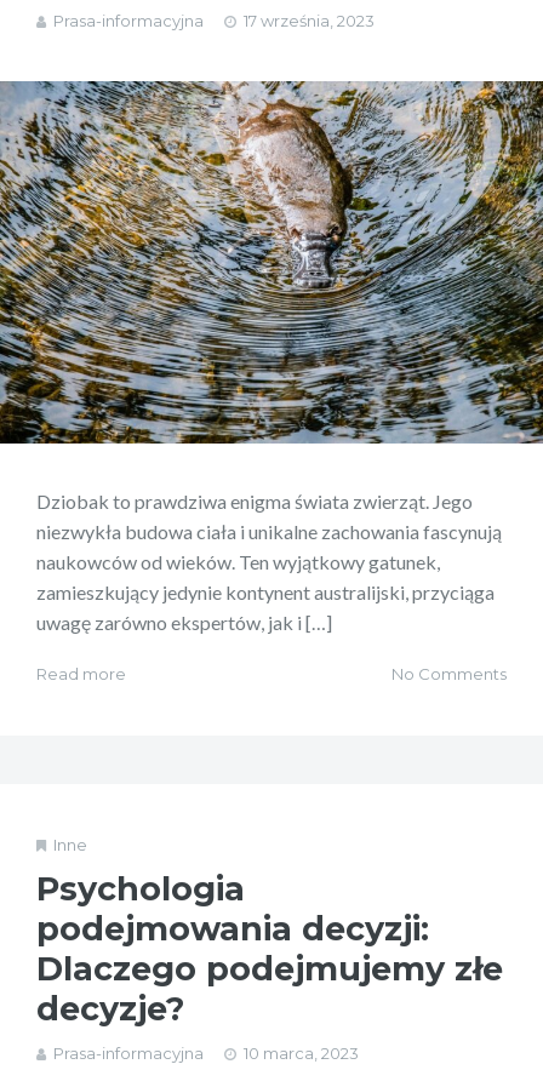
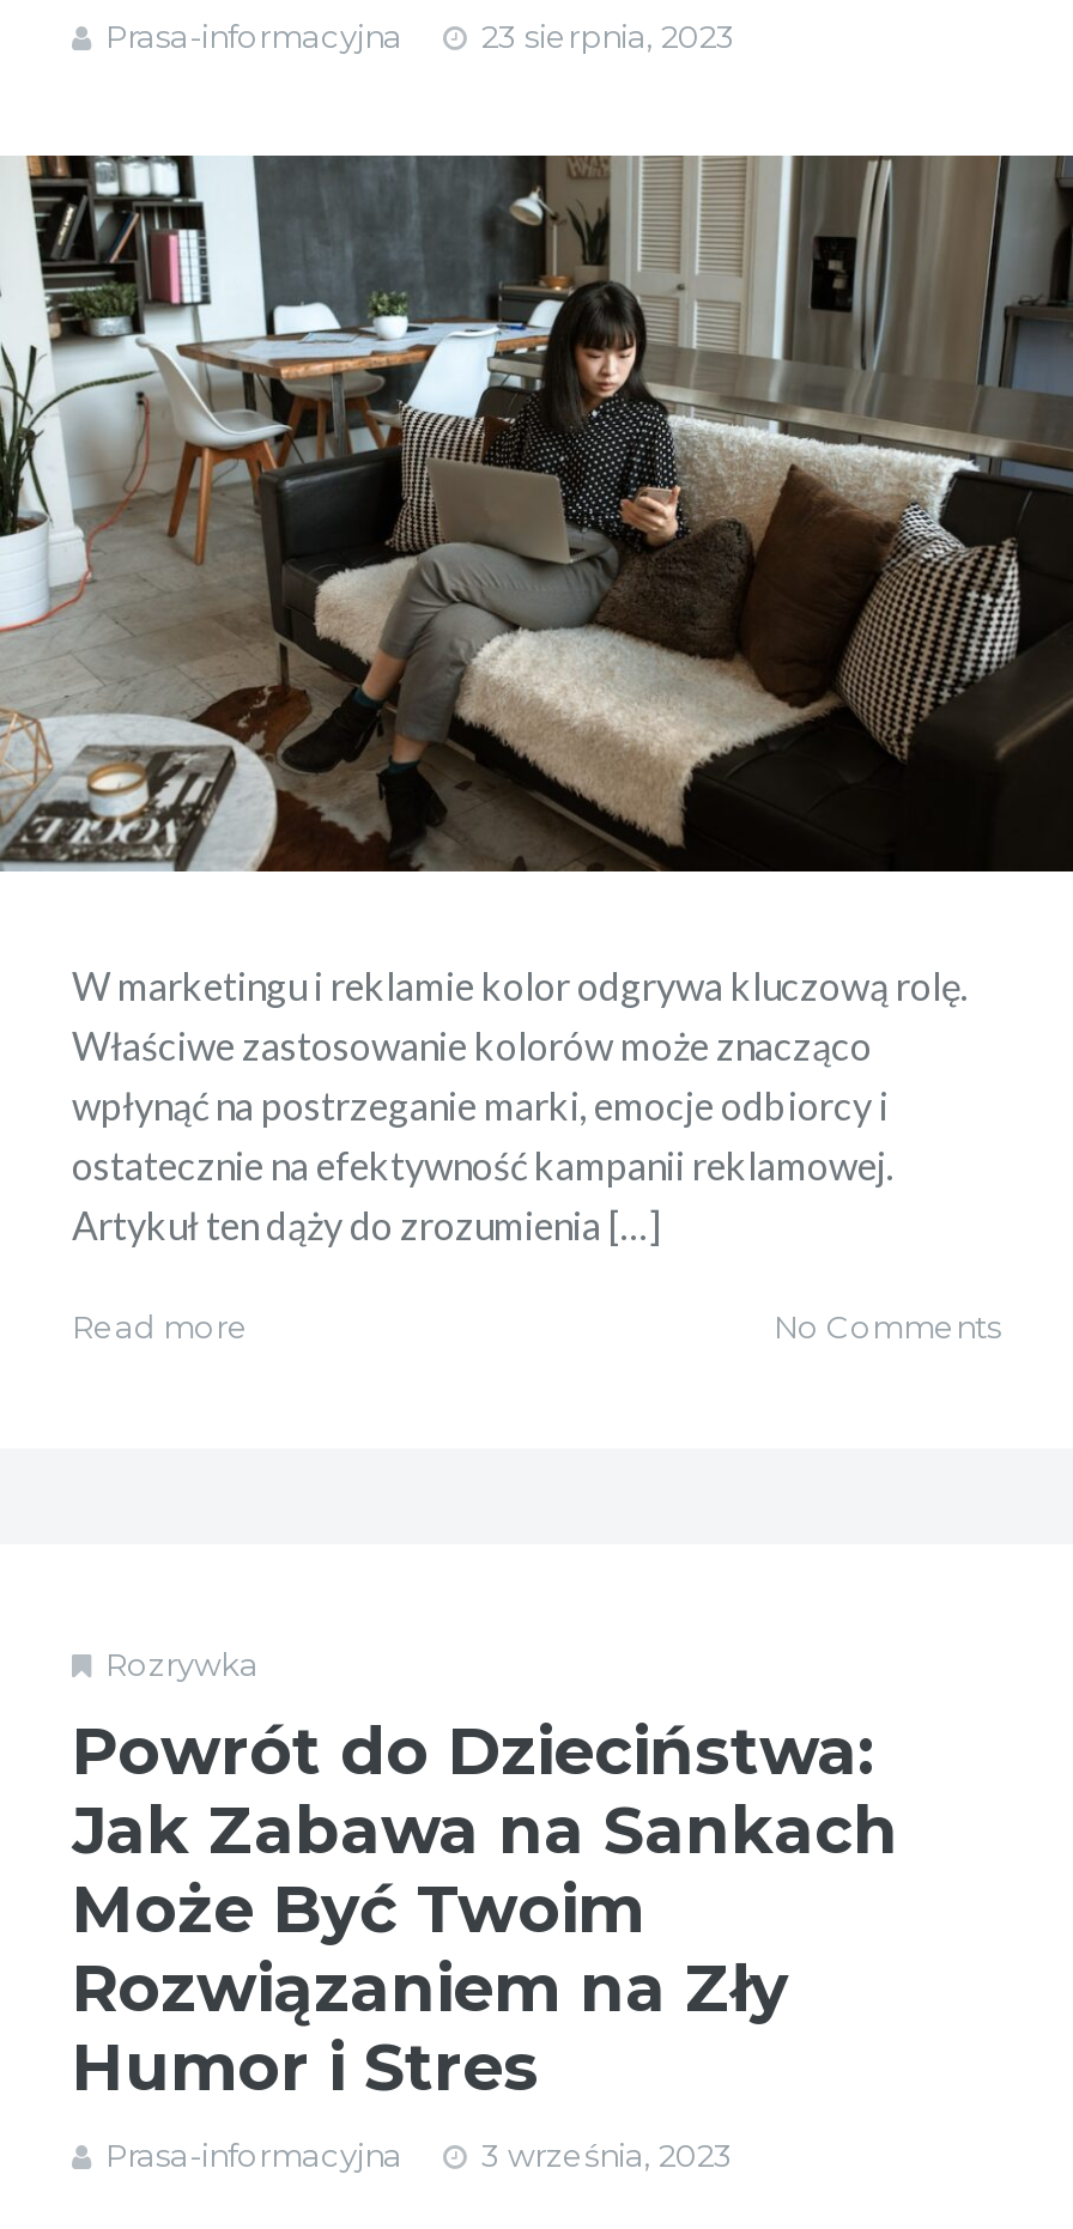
[244,11,375,31] 17 września, 2023 -> [481,17,735,56] 23 sierpnia, 2023
[4,80,539,634] [image] | Dziobak to prawdziwa enigma świata zwierząt. Jego | niezwykła budowa ciała i unikalne zachowania fascynują | naukowców od wieków. Ten wyjątkowy gatunek, | zamieszkujący jedynie kontynent australijski, przyciąga | uwagę zarówno ekspertów, jak i […] -> [7,153,1066,1247] [image] | W marketingu i reklamie kolor odgrywa kluczową rolę. | Właściwe zastosowanie kolorów może znacząco | wpłynąć na postrzeganie marki, emocje odbiorcy i | ostatecznie na efektywność kampanii reklamowej. | Artykuł ten dąży do zrozumienia […]
[36,835,503,1029] Inne | Psychologia | podejmowania decyzji: | Dlaczego podejmujemy złe | decyzje? -> [72,1645,898,2107] Rozrywka | Powrót do Dzieciństwa: | Jak Zabawa na Sankach | Może Być Twoim | Rozwiązaniem na Zły | Humor i Stres
[244,1043,359,1063] 10 marca, 2023 -> [481,2136,733,2174] 3 września, 2023

